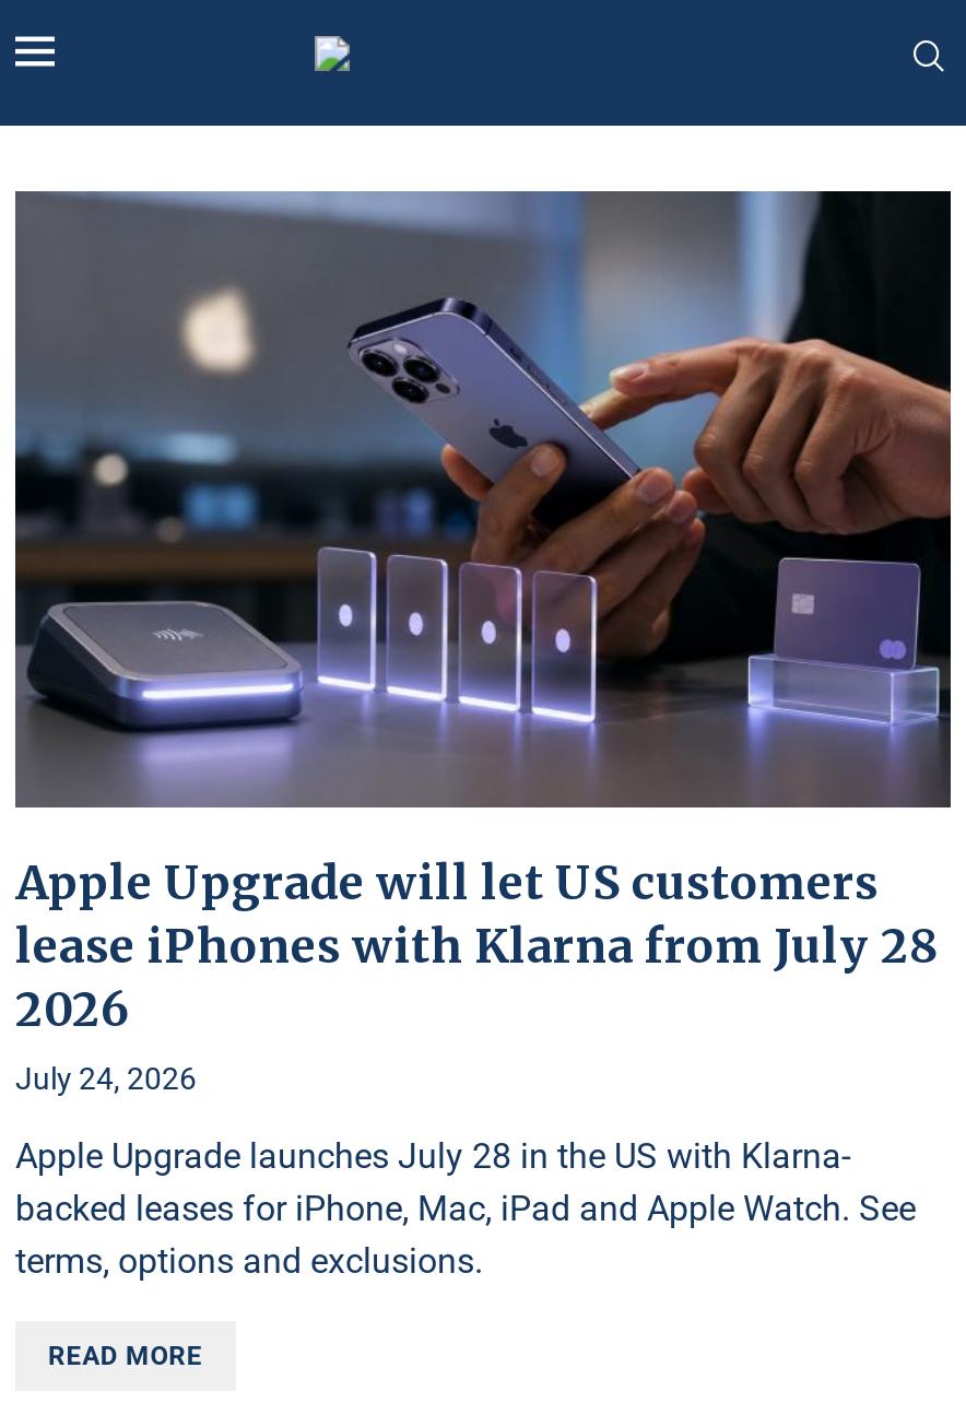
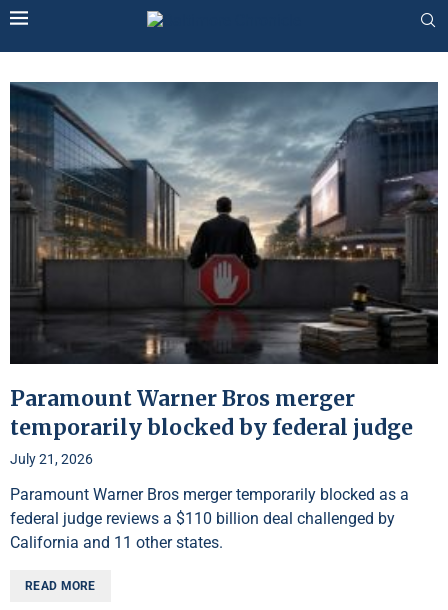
[15,191,953,1097] [image] | Apple Upgrade will let US customers | lease iPhones with Klarna from July 28 | 2026 | July 24, 2026 -> [10,81,439,467] [image] | Paramount Warner Bros merger | temporarily blocked by federal judge | July 21, 2026
[15,1136,916,1283] Apple Upgrade launches July 28 in the US with Klarna- | backed leases for iPhone, Mac, iPad and Apple Watch. See | terms, options and exclusions. -> [10,485,409,552] Paramount Warner Bros merger temporarily blocked as a | federal judge reviews a $110 billion deal challenged by | California and 11 other states.

